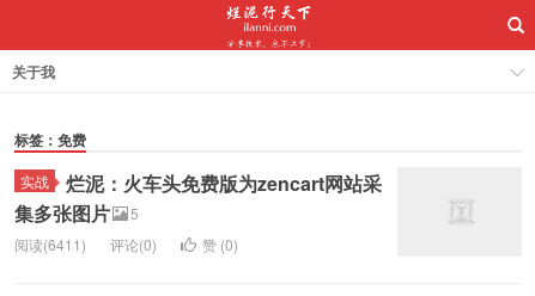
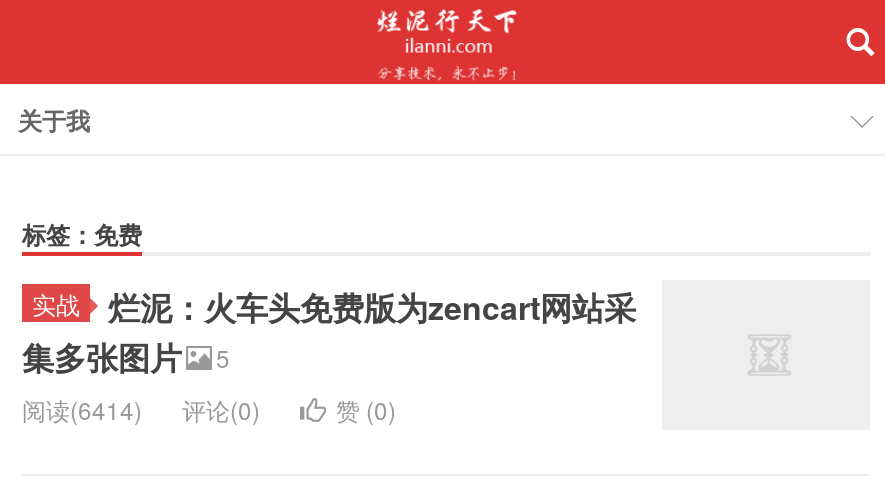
[14,234,157,254] 阅读(6411) 评论(0) -> [22,392,260,426] 阅读(6414) 评论(0)

